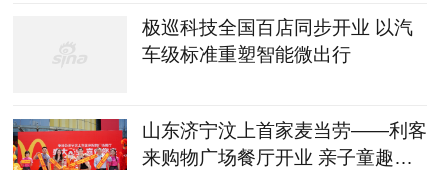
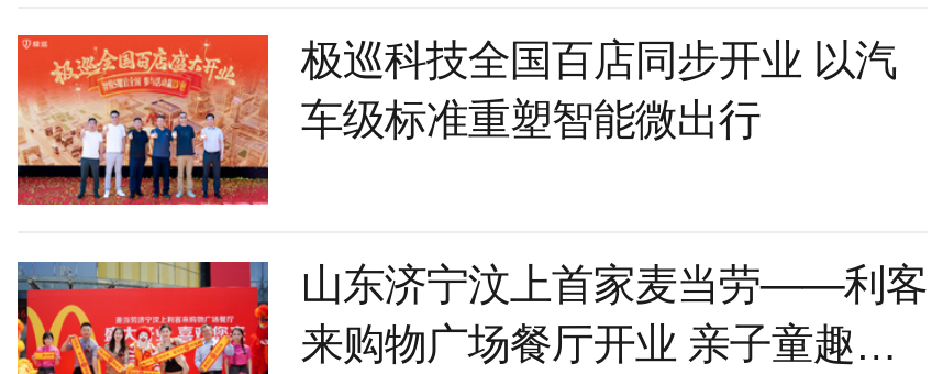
none -> [15,33,270,207] [image]

